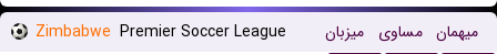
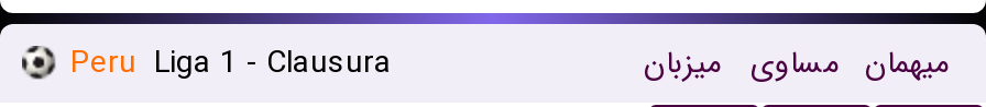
[35,20,286,44] Zimbabwe Premier Soccer League -> [70,39,392,87] Peru Liga 1 - Clausura

